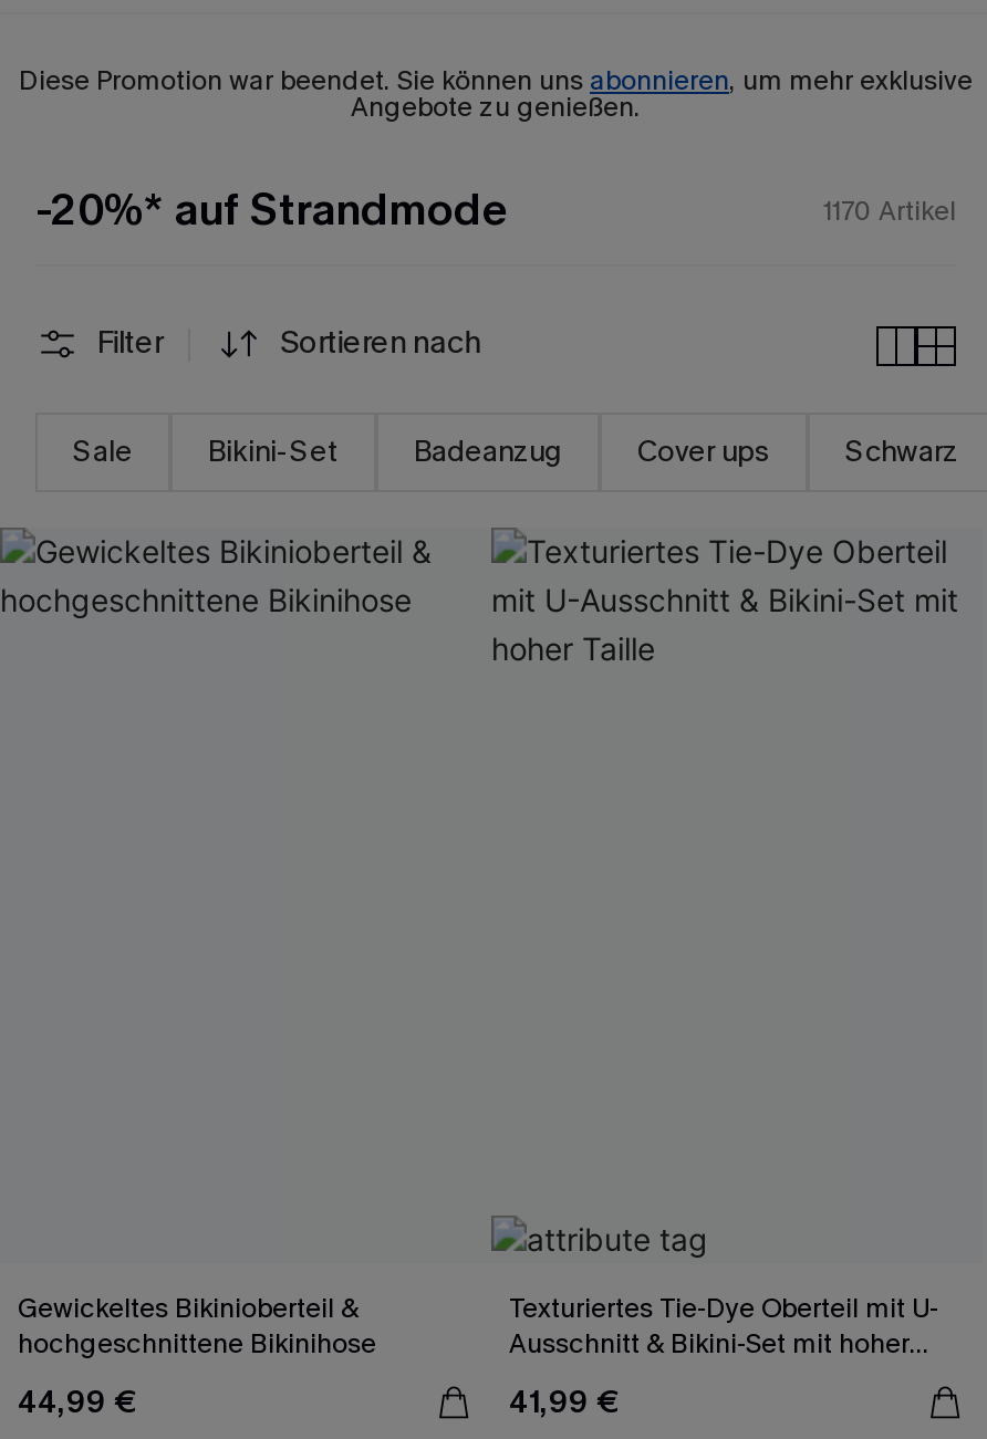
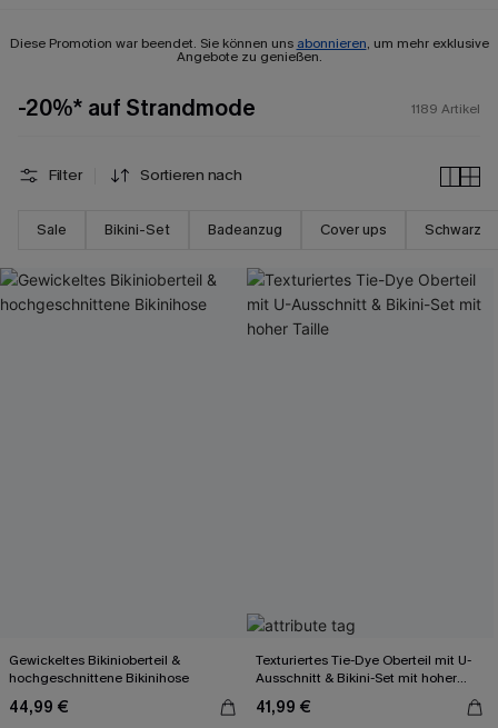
[823,194,956,229] 1170 Artikel -> [411,100,480,118] 1189 Artikel

